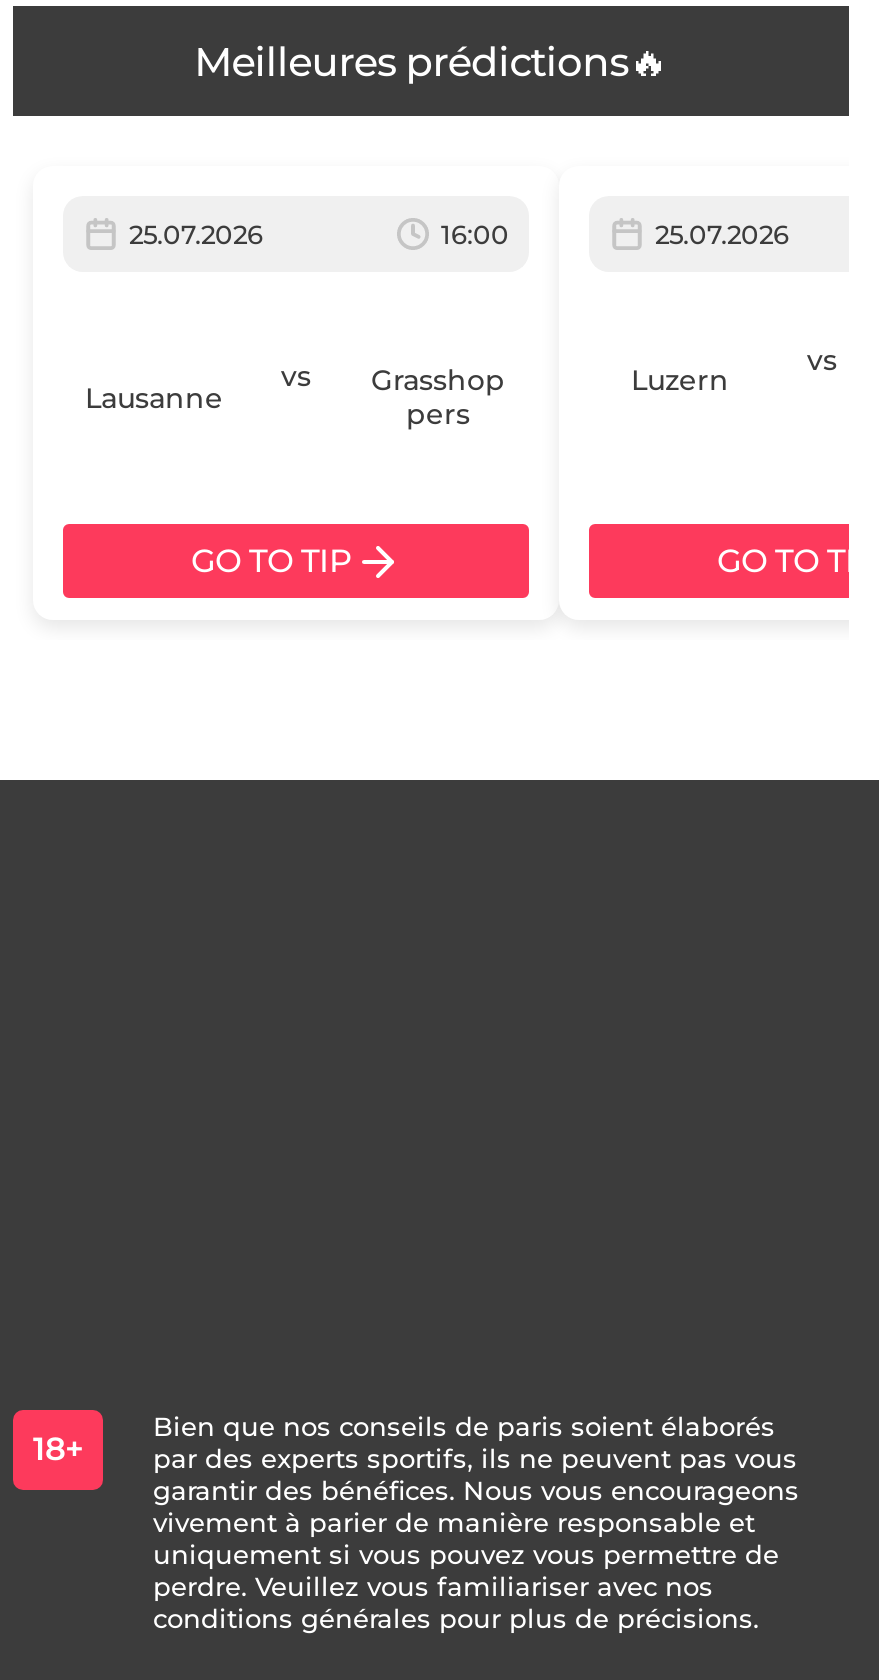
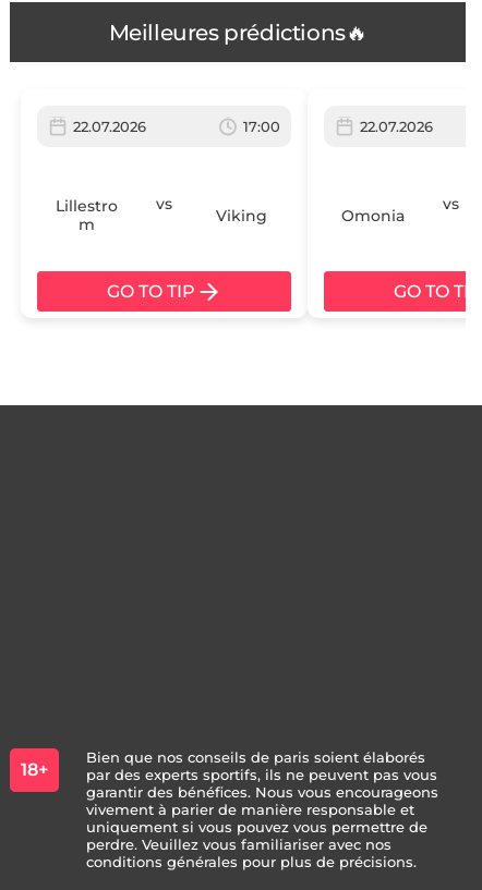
[129,219,509,251] 25.07.2026 | 16:00 -> [73,118,280,136] 22.07.2026 | 17:00
[655,219,789,251] 25.07.2026 -> [360,118,433,136] 22.07.2026
[371,363,505,433] Grasshop | pers -> [216,206,267,225] Viking
[631,363,729,399] Luzern -> [342,206,405,225] Omonia
[85,380,223,416] Lausanne -> [56,197,118,235] Lillestro | m

